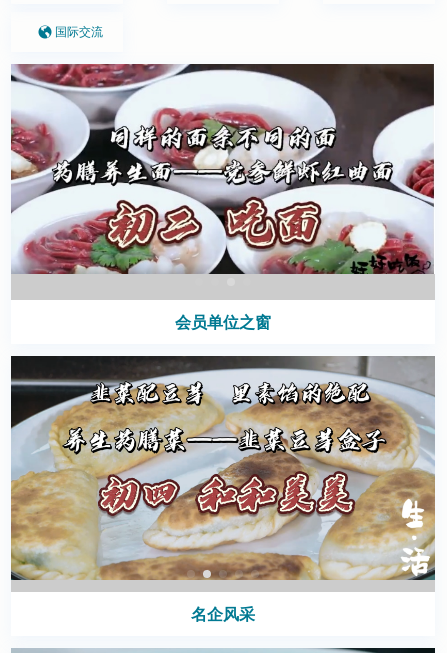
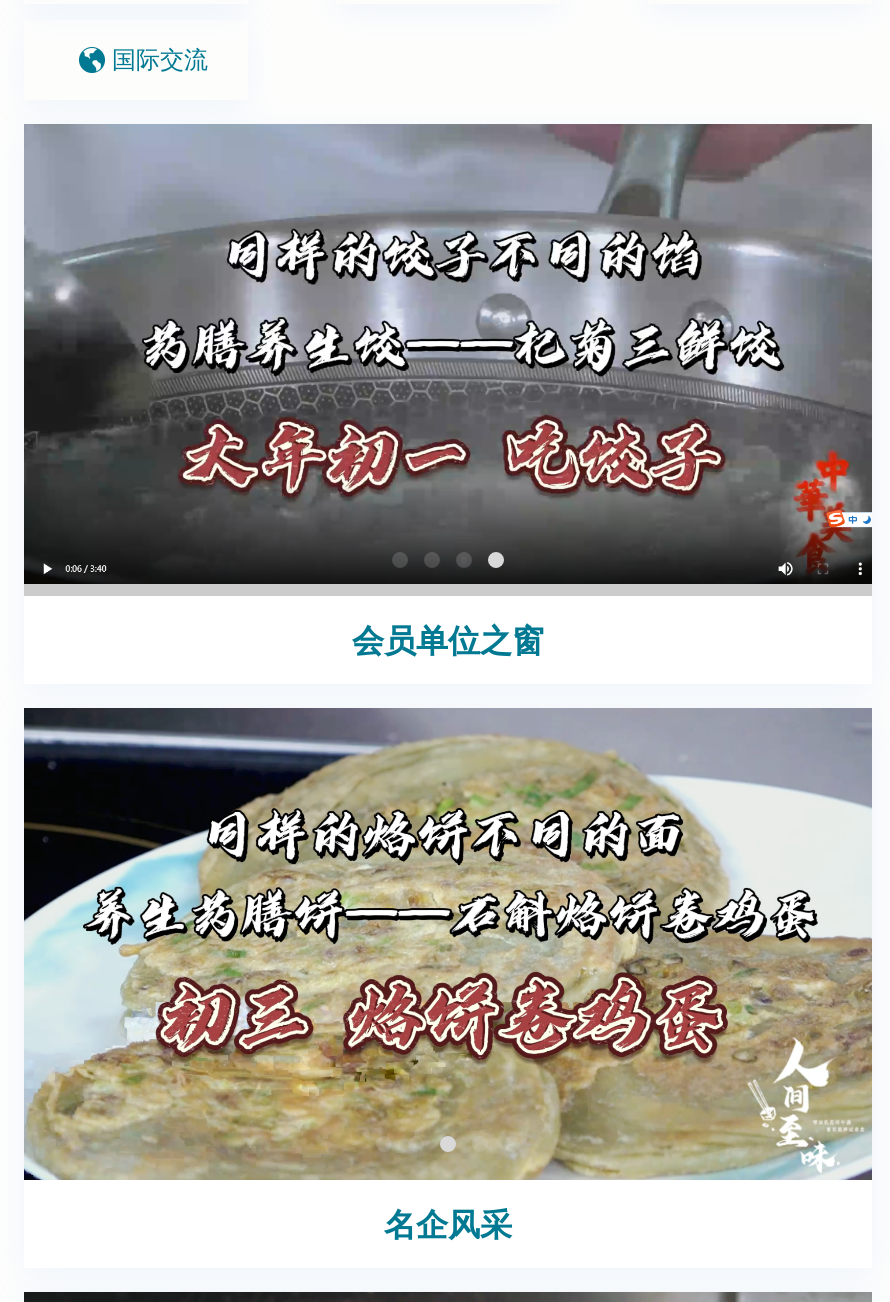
[10,63,435,294] [image] -> [22,124,874,586] [image]
[10,356,436,592] [image] -> [22,708,872,1182] [image]

